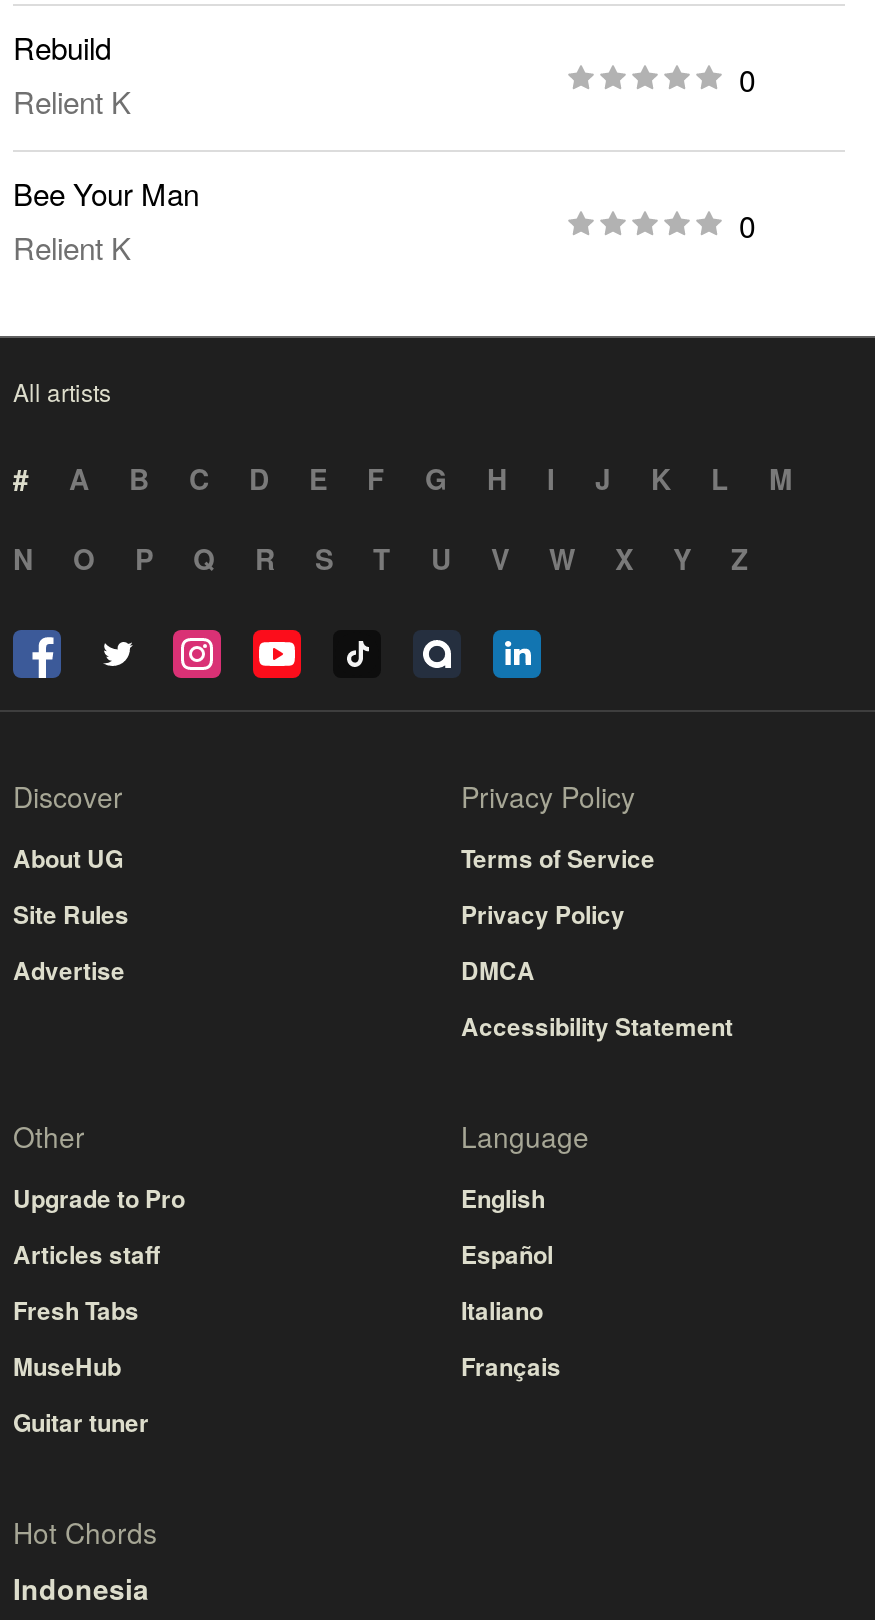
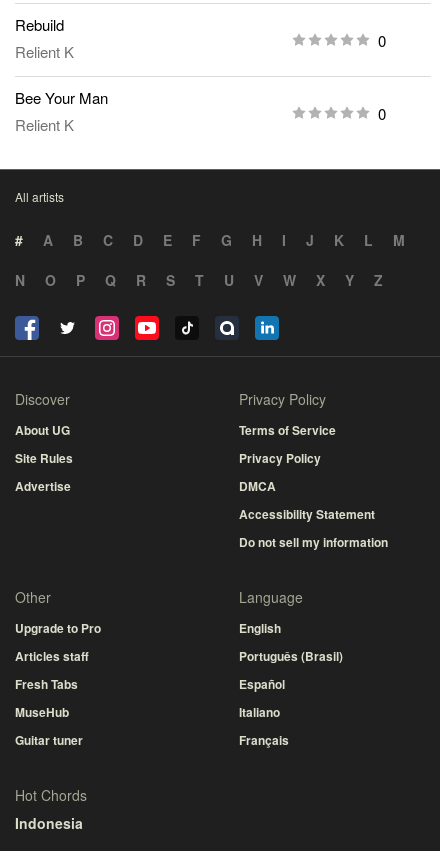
none -> [239,533,388,551] Do not sell my information
moved [461,1236,561,1384] -> [239,675,289,749]: Español | Italiano | Français
none -> [239,647,343,665] Português (Brasil)

